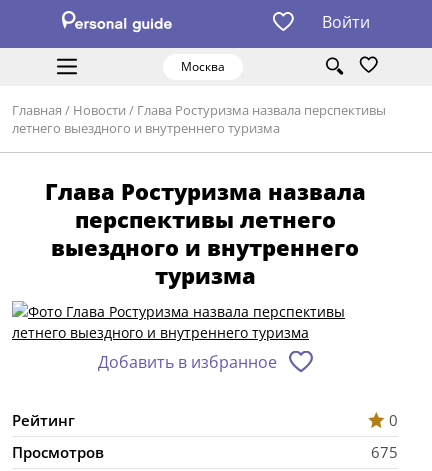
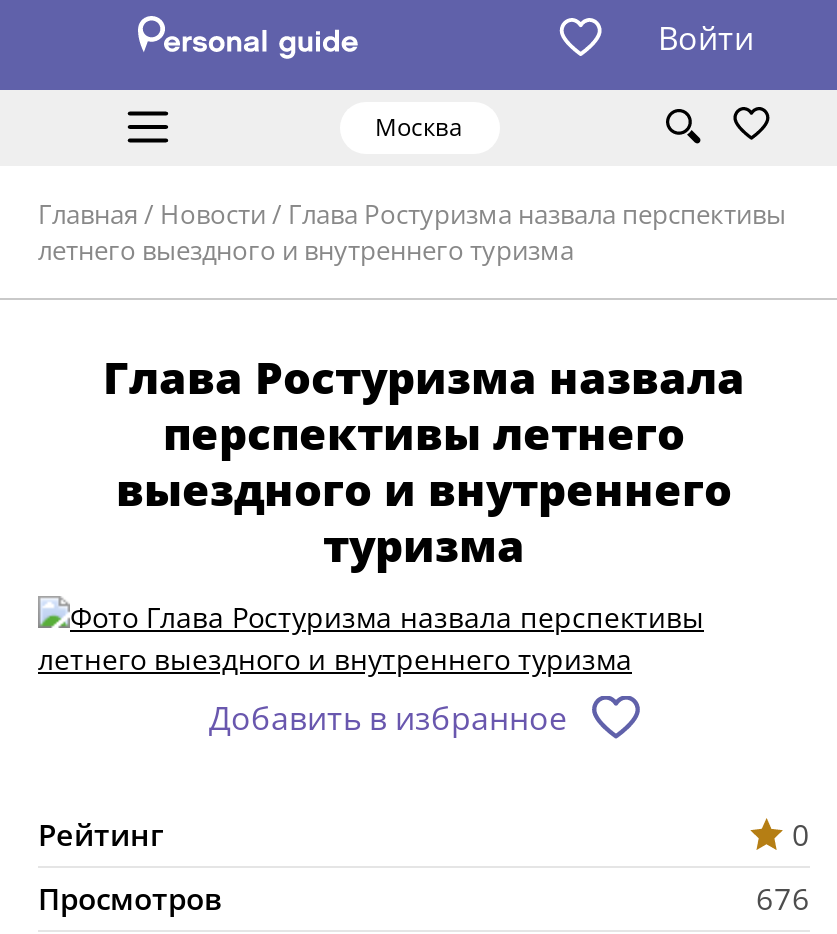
[371,442,398,462] 675 -> [756,879,810,919] 676

